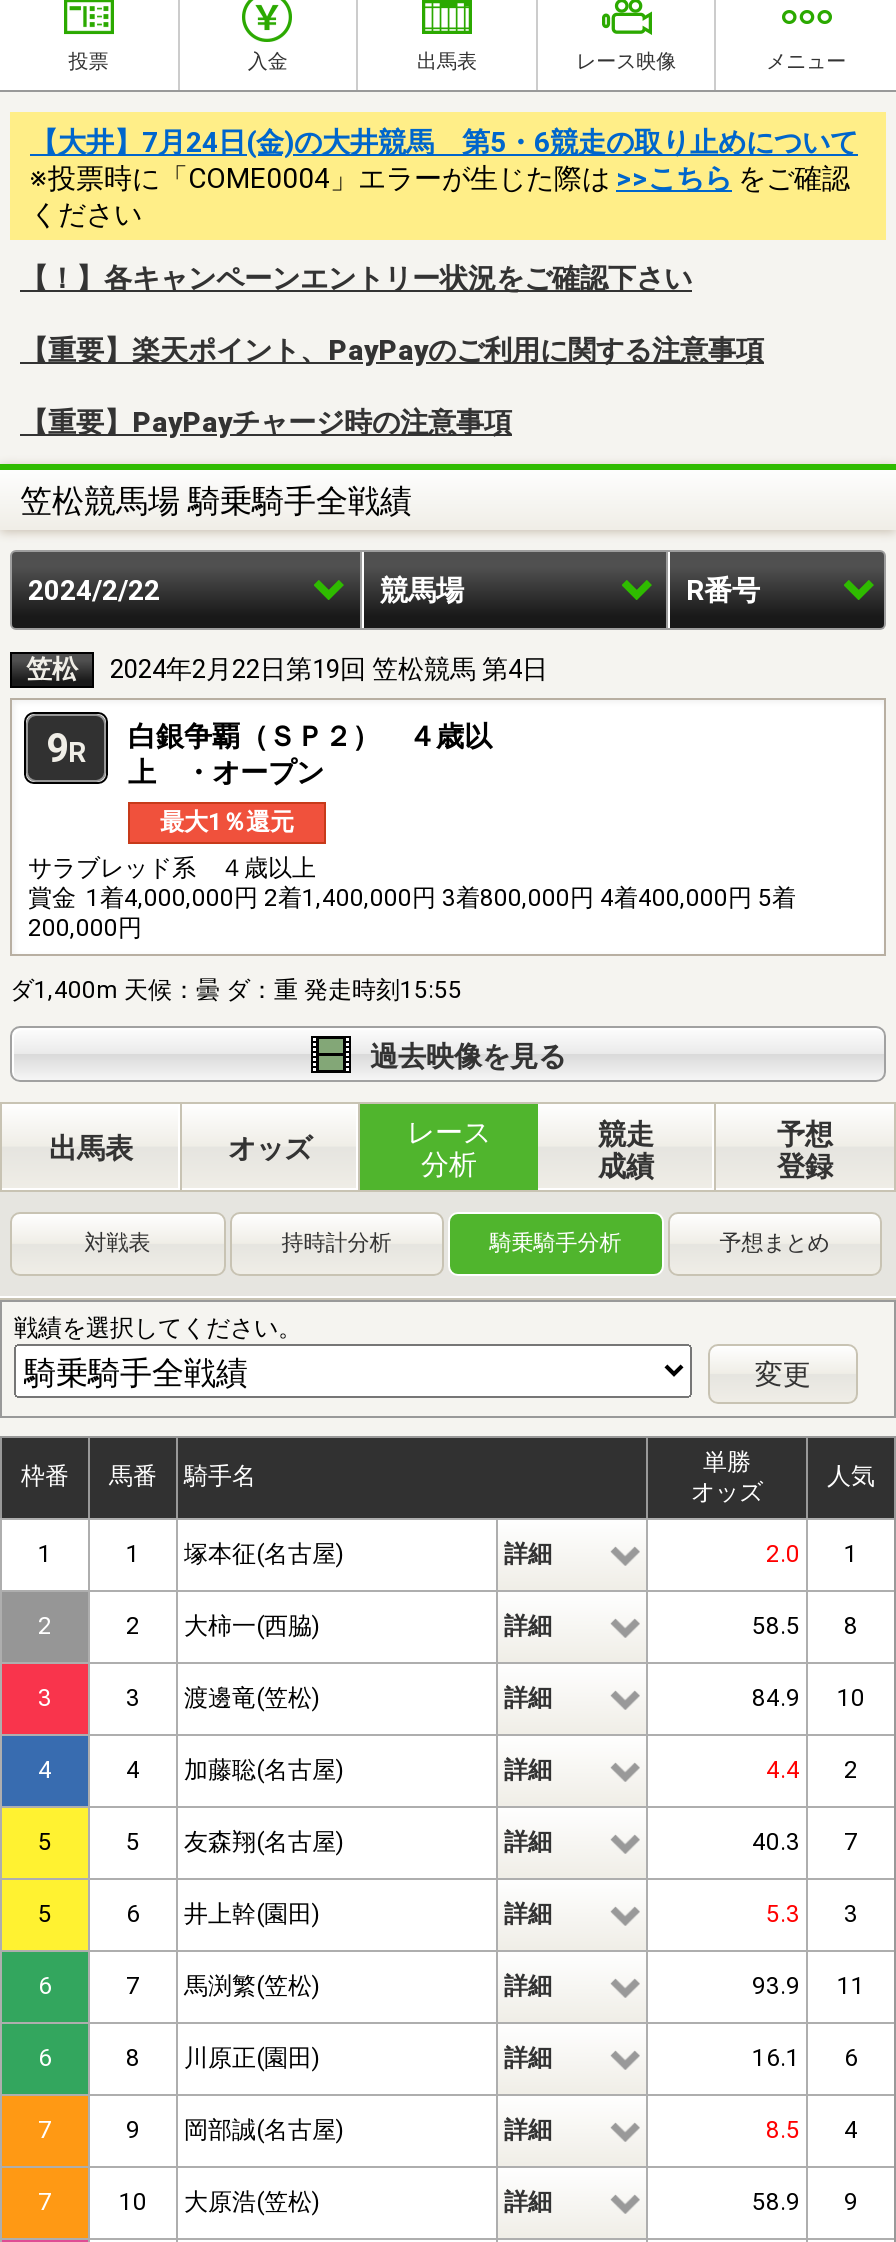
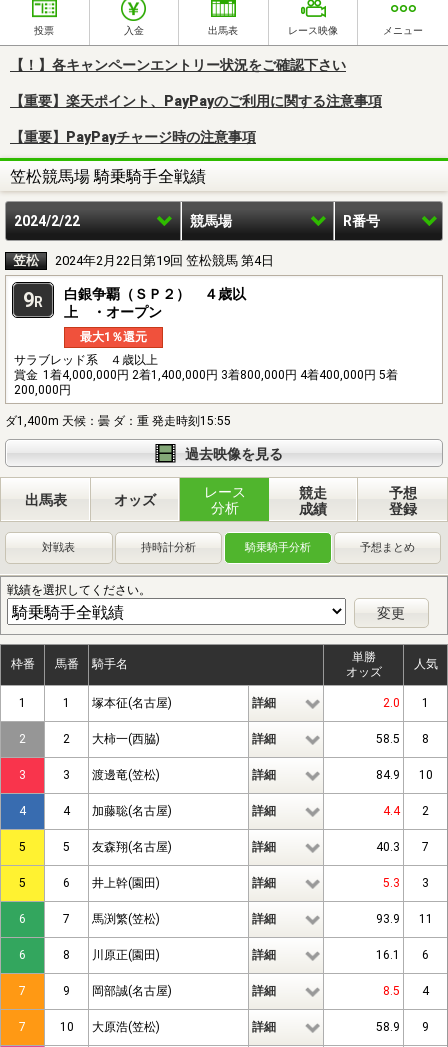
[30,126,858,230] 【大井】7月24日(金)の大井競馬 第5・6競走の取り止めについて | ※投票時に「COME0004」エラーが生じた際は>>こちらをご確認 | ください -> none

